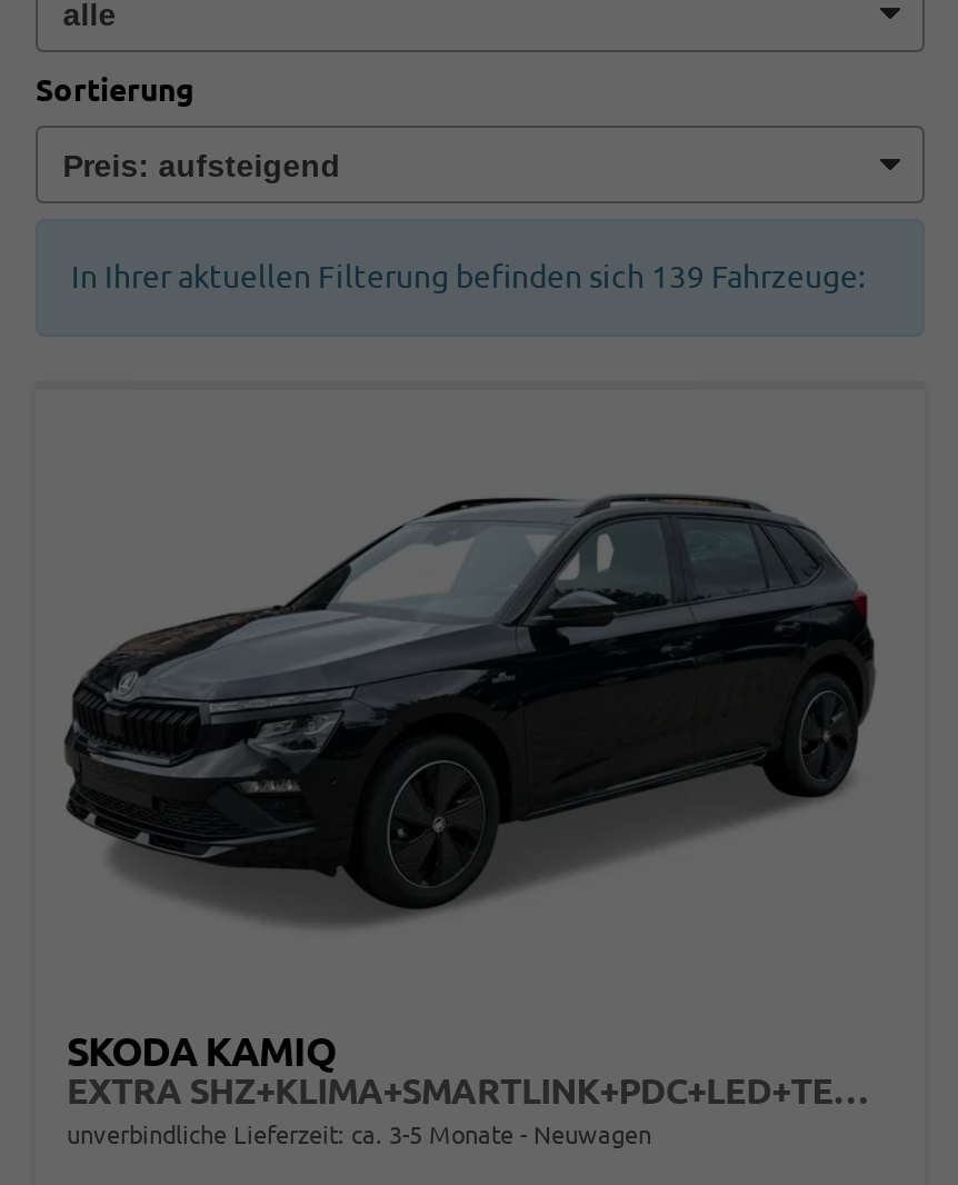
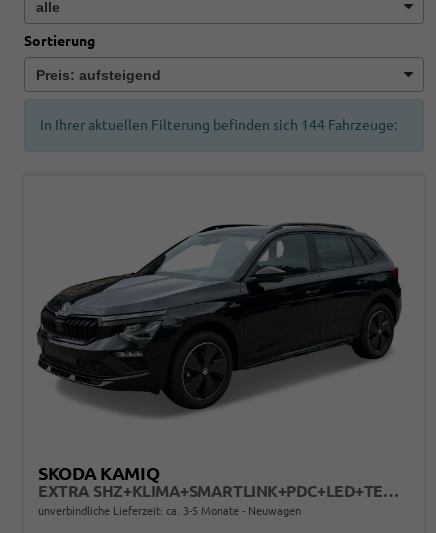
[71,260,865,295] In Ihrer aktuellen Filterung befinden sich 139 Fahrzeuge: -> [40,117,397,133] In Ihrer aktuellen Filterung befinden sich 144 Fahrzeuge:

